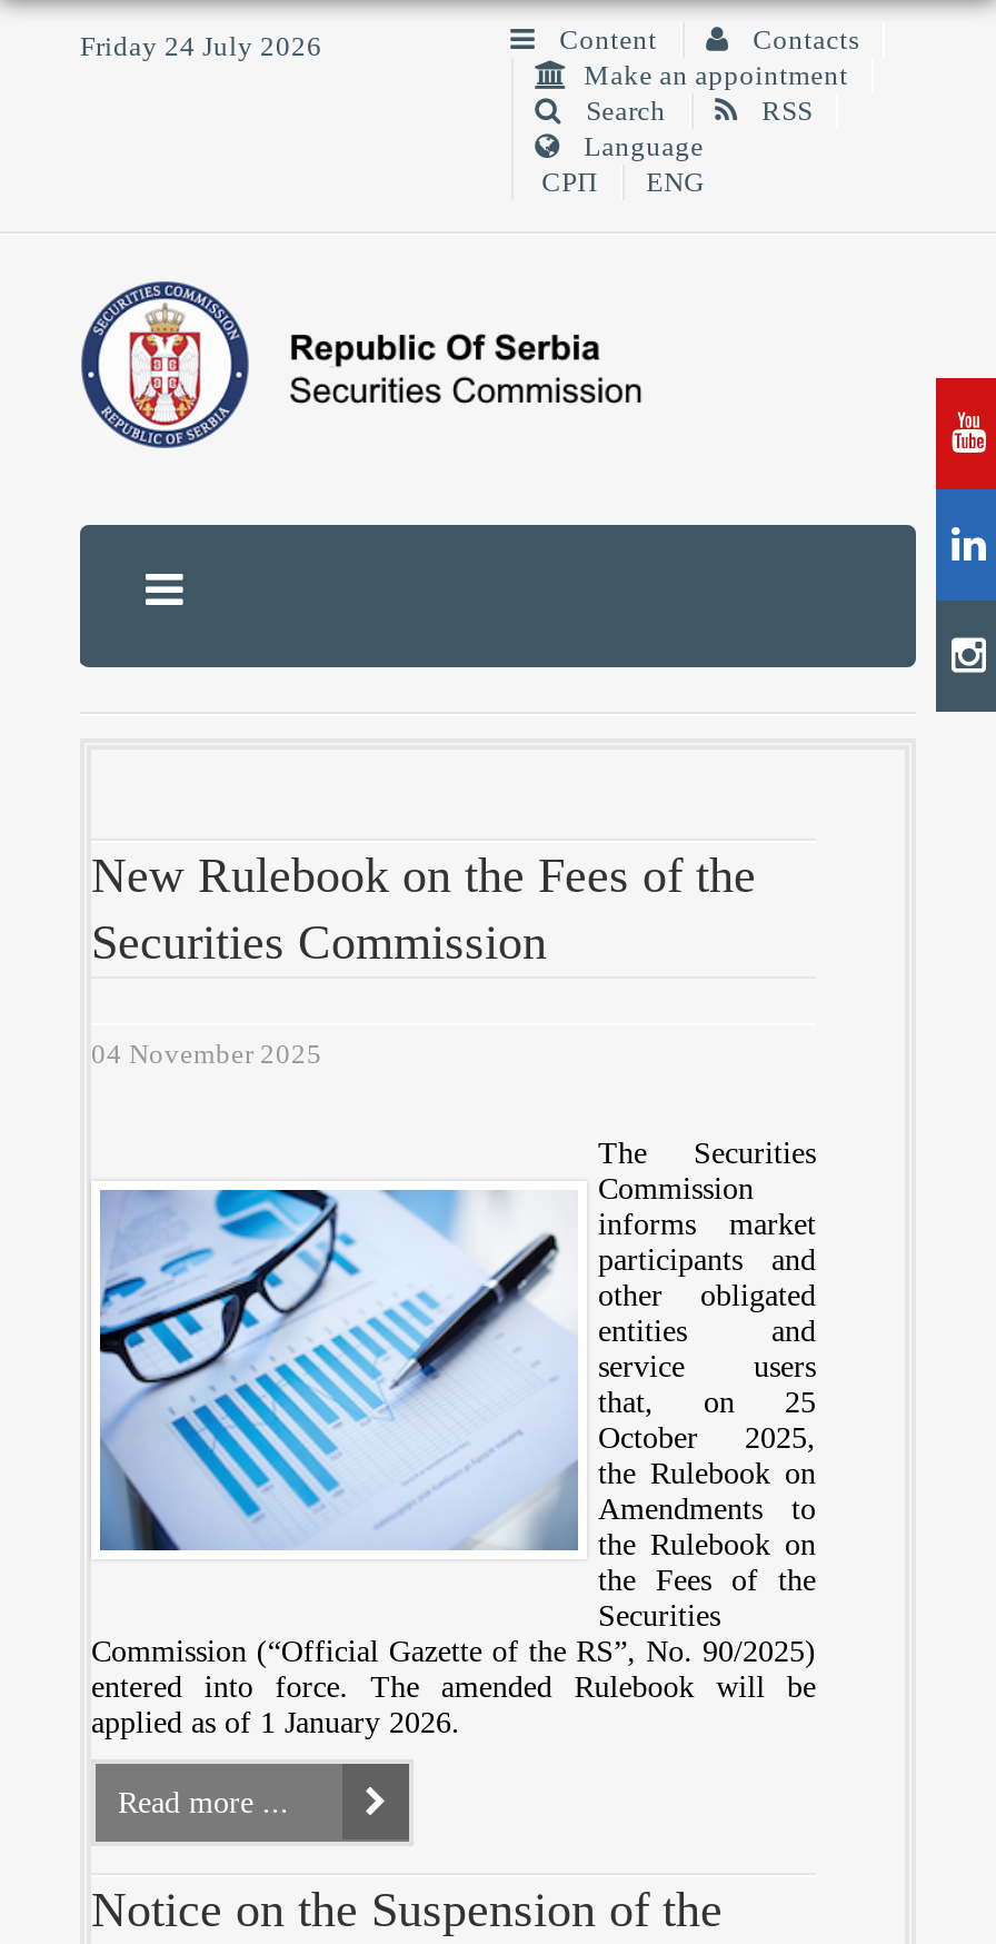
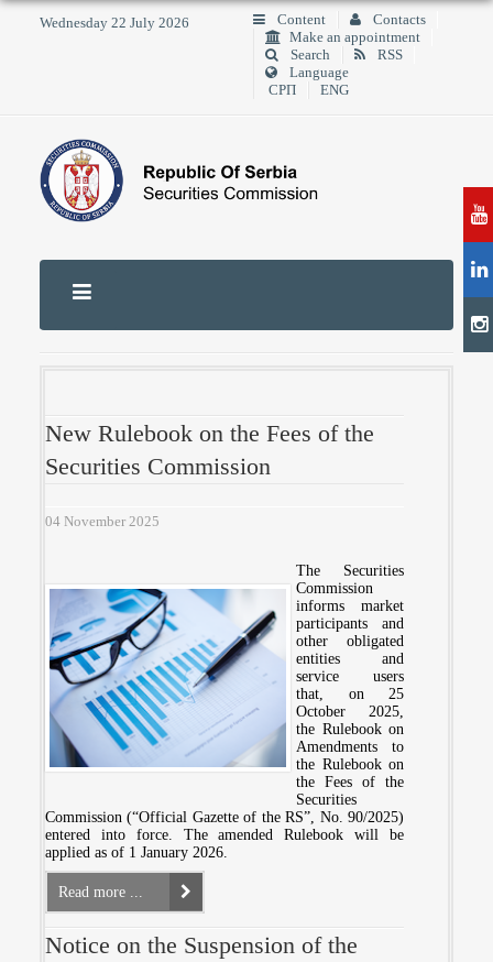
[80,31,322,62] Friday 24 July 2026 -> [40,15,189,31] Wednesday 22 July 2026

